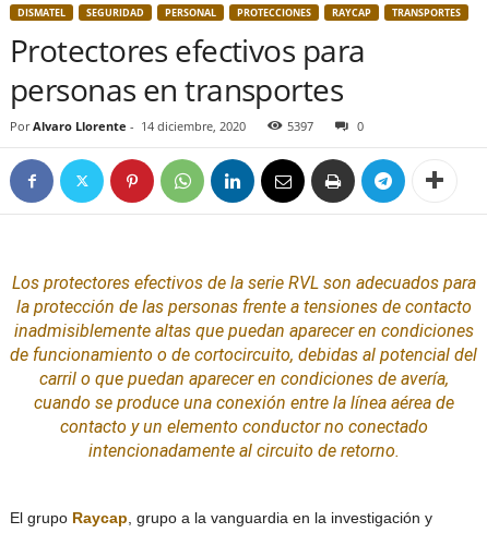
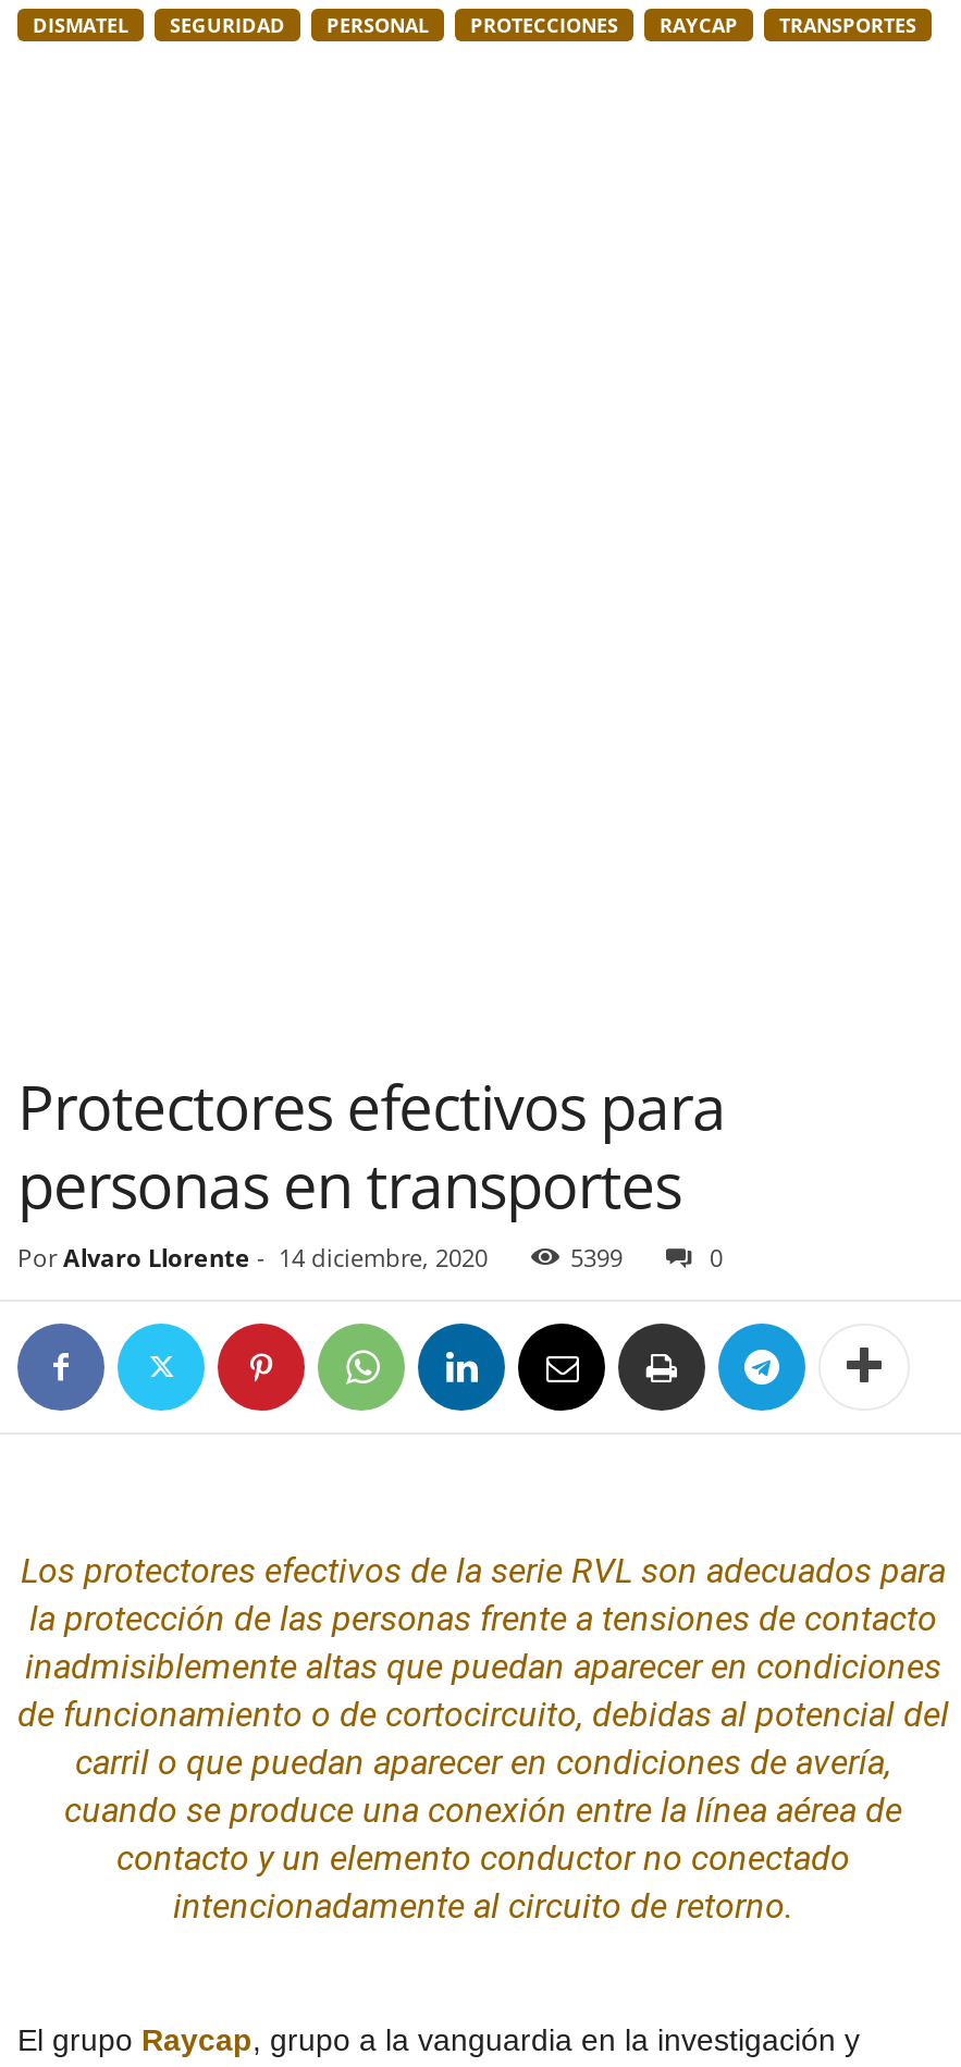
[287,118,313,134] 5397 -> [570,1241,623,1274] 5399

